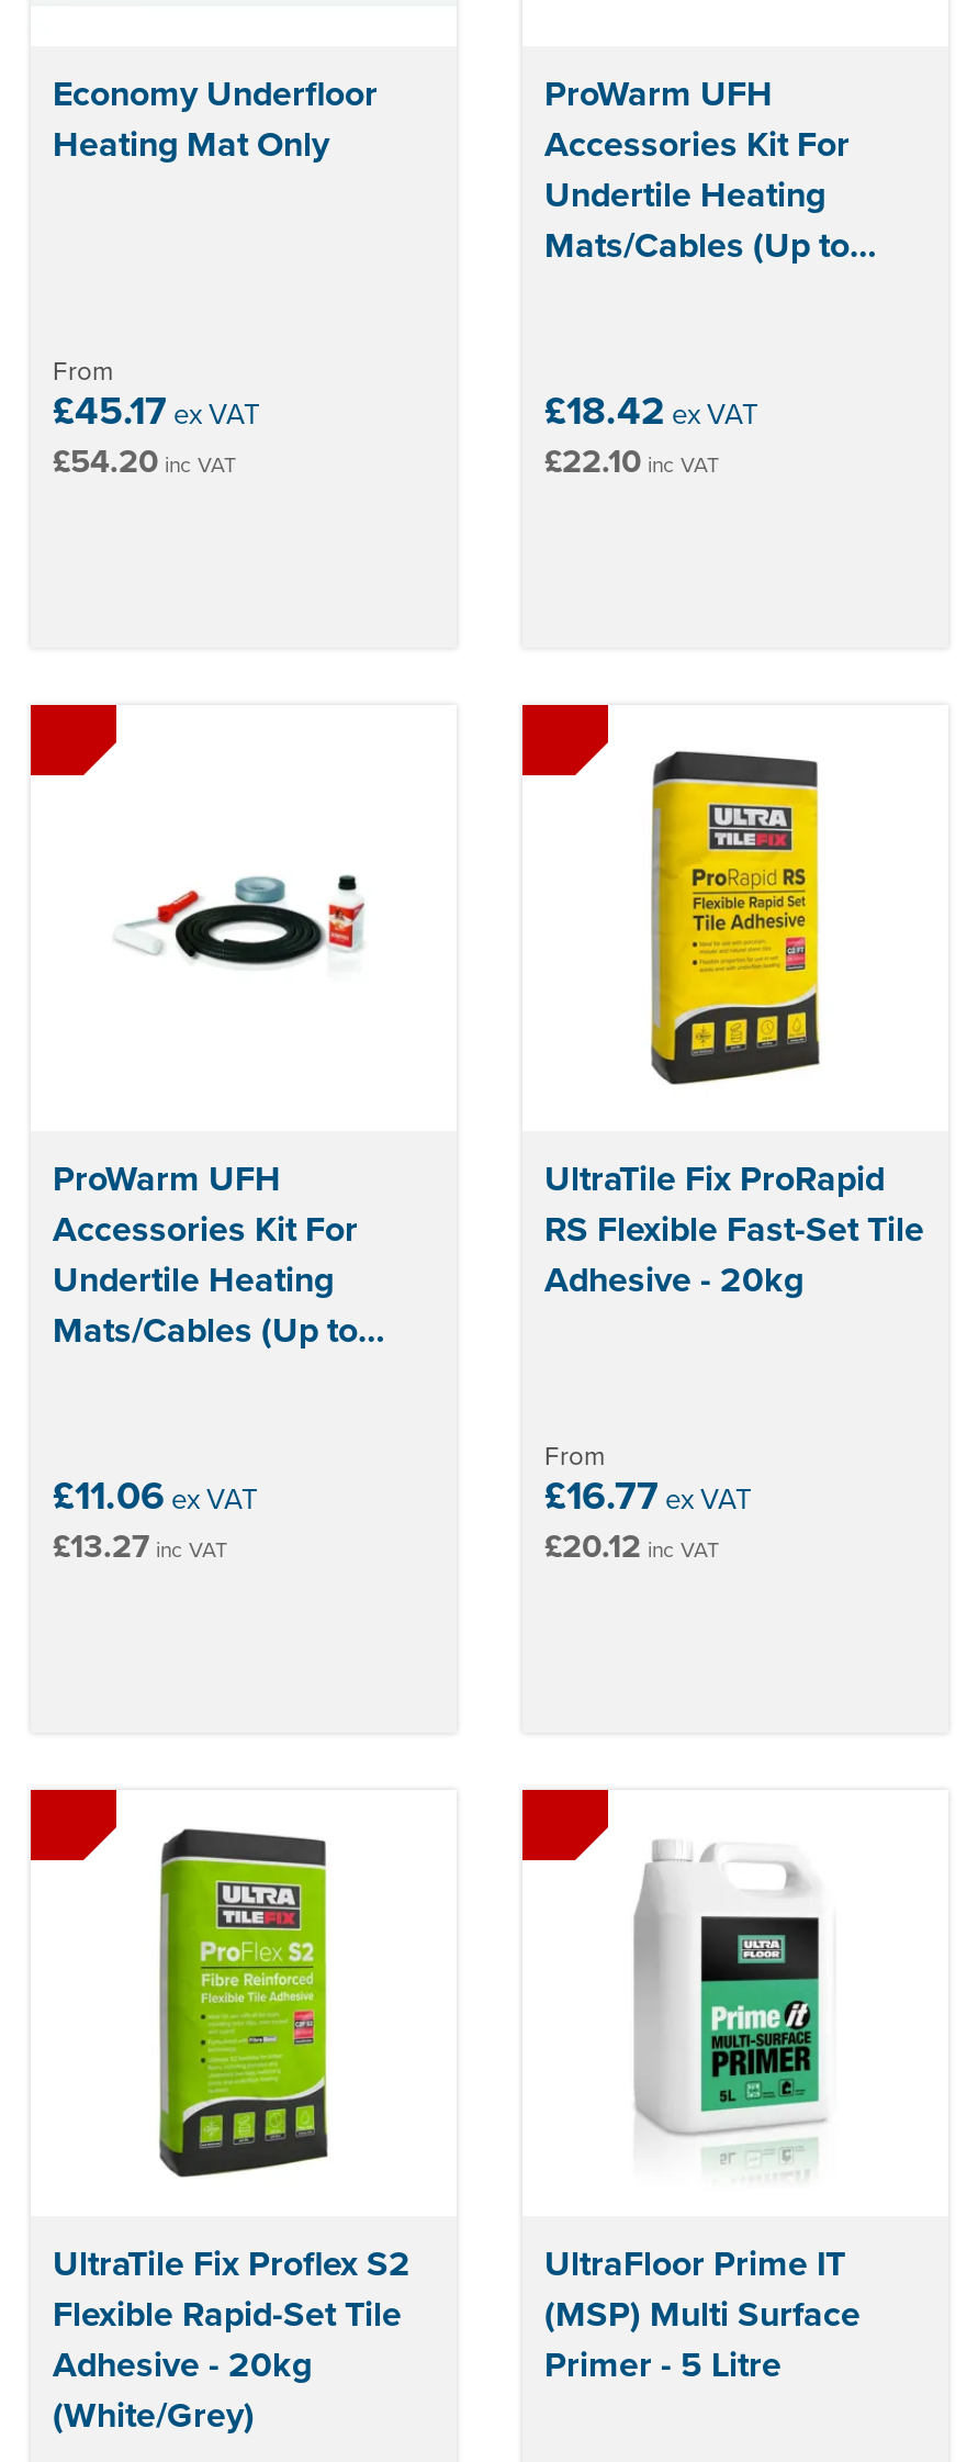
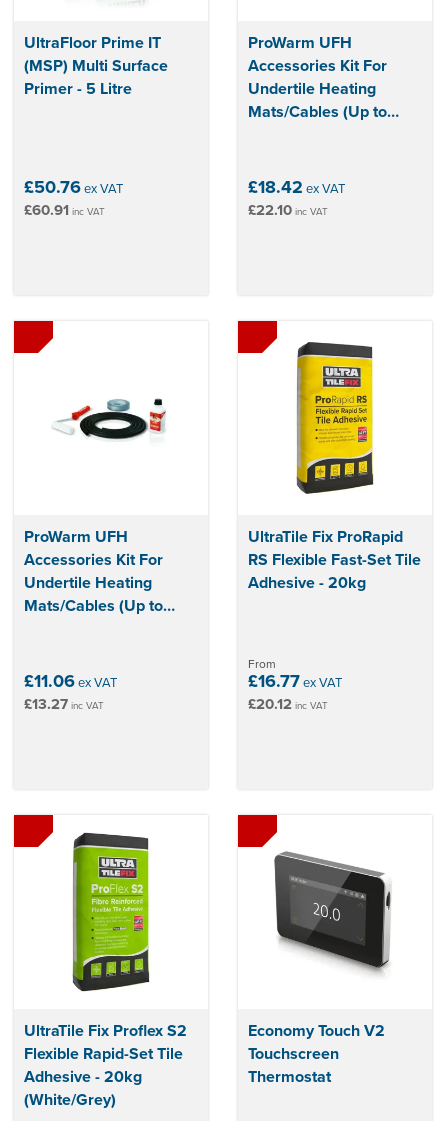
[53,68,378,169] Economy Underfloor | Heating Mat Only -> none
[53,351,259,485] From | £45.17ex VAT | £54.20inc VAT -> [24,174,123,221] £50.76ex VAT | £60.91 inc VAT
[601,1840,858,2166] [image] -> [273,839,392,985] [image]
moved [544,2238,861,2390] -> [24,31,168,100]: UltraFloor Prime IT | (MSP) Multi Surface | Primer - 5 Litre
none -> [248,1019,385,1088] Economy Touch V2 | Touchscreen | Thermostat

